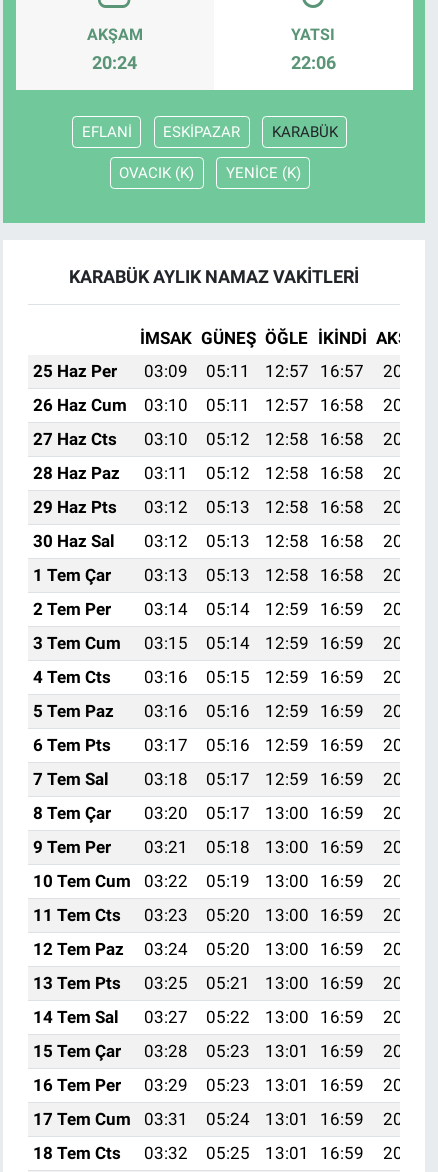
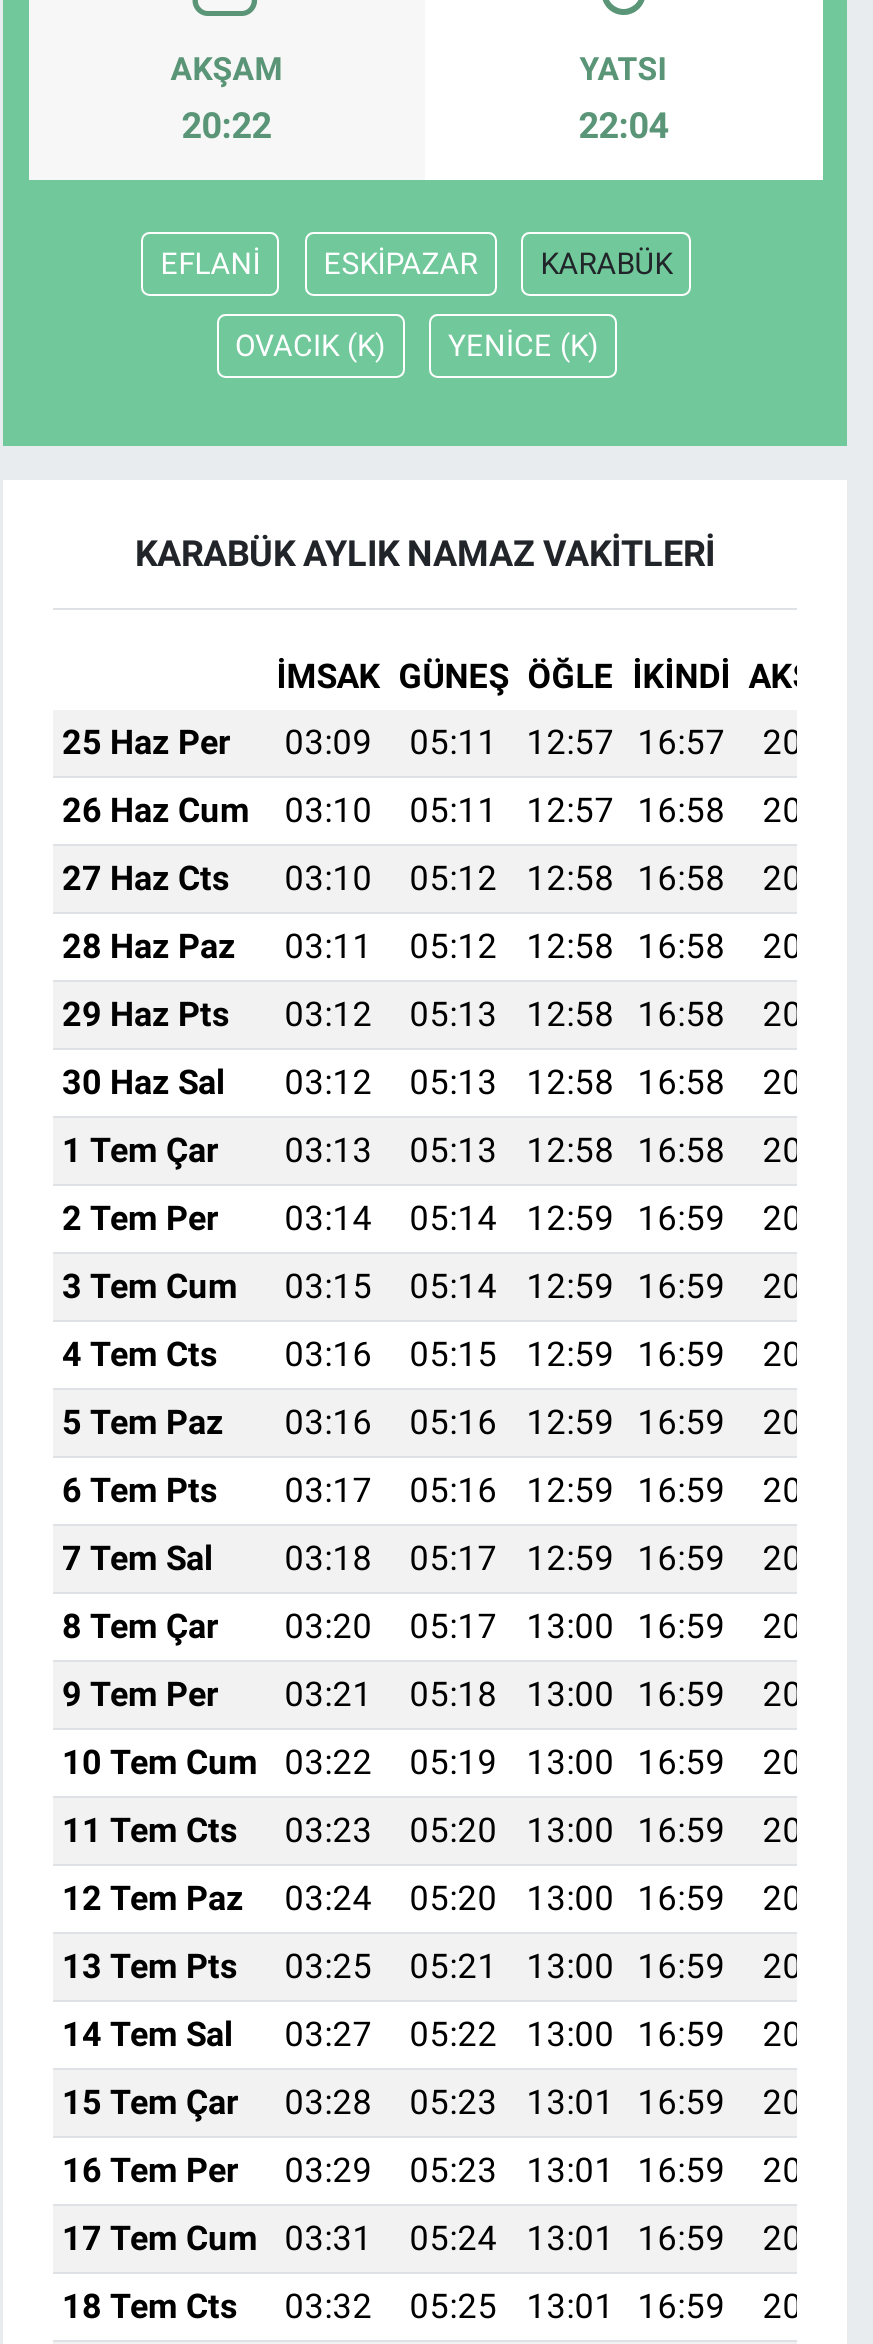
[92,52,137,73] 20:24 -> [181,105,271,147] 20:22
[291,52,336,73] 22:06 -> [579,105,669,147] 22:04

